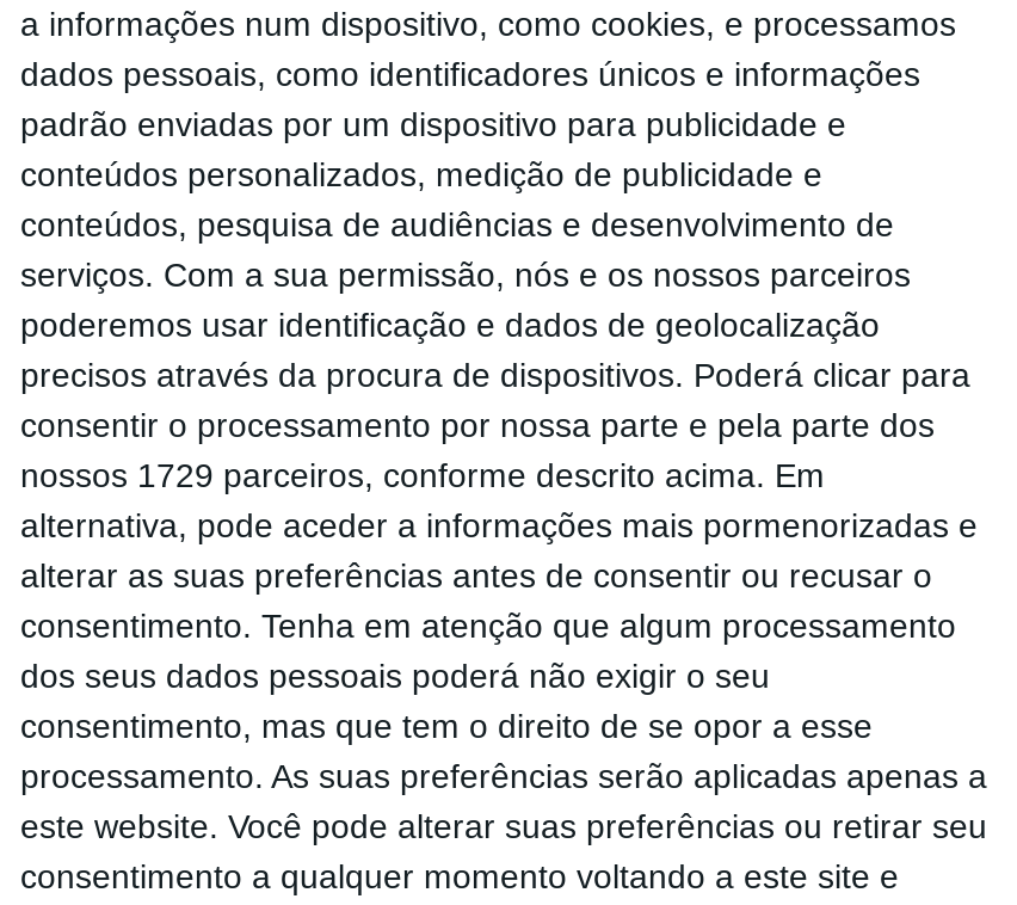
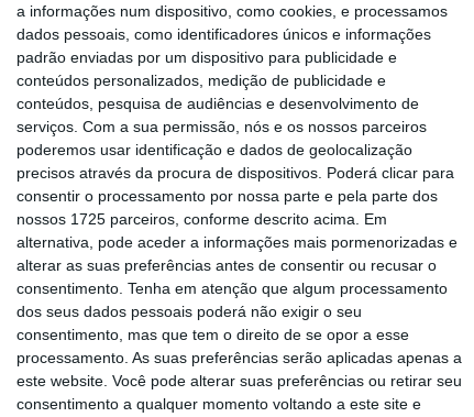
[20,457,825,495] nossos 1729 parceiros, conforme descrito acima. Em -> [16,211,387,228] nossos 1725 parceiros, conforme descrito acima. Em

